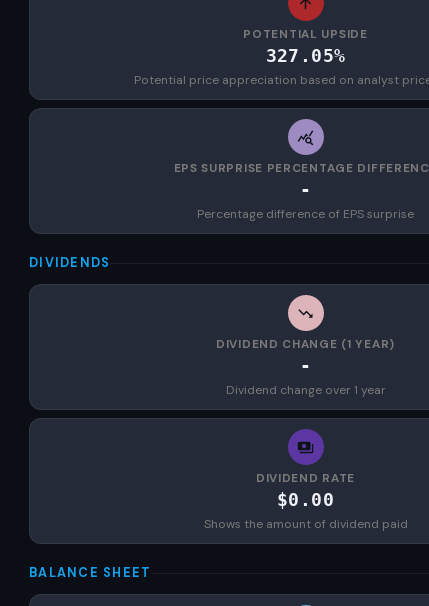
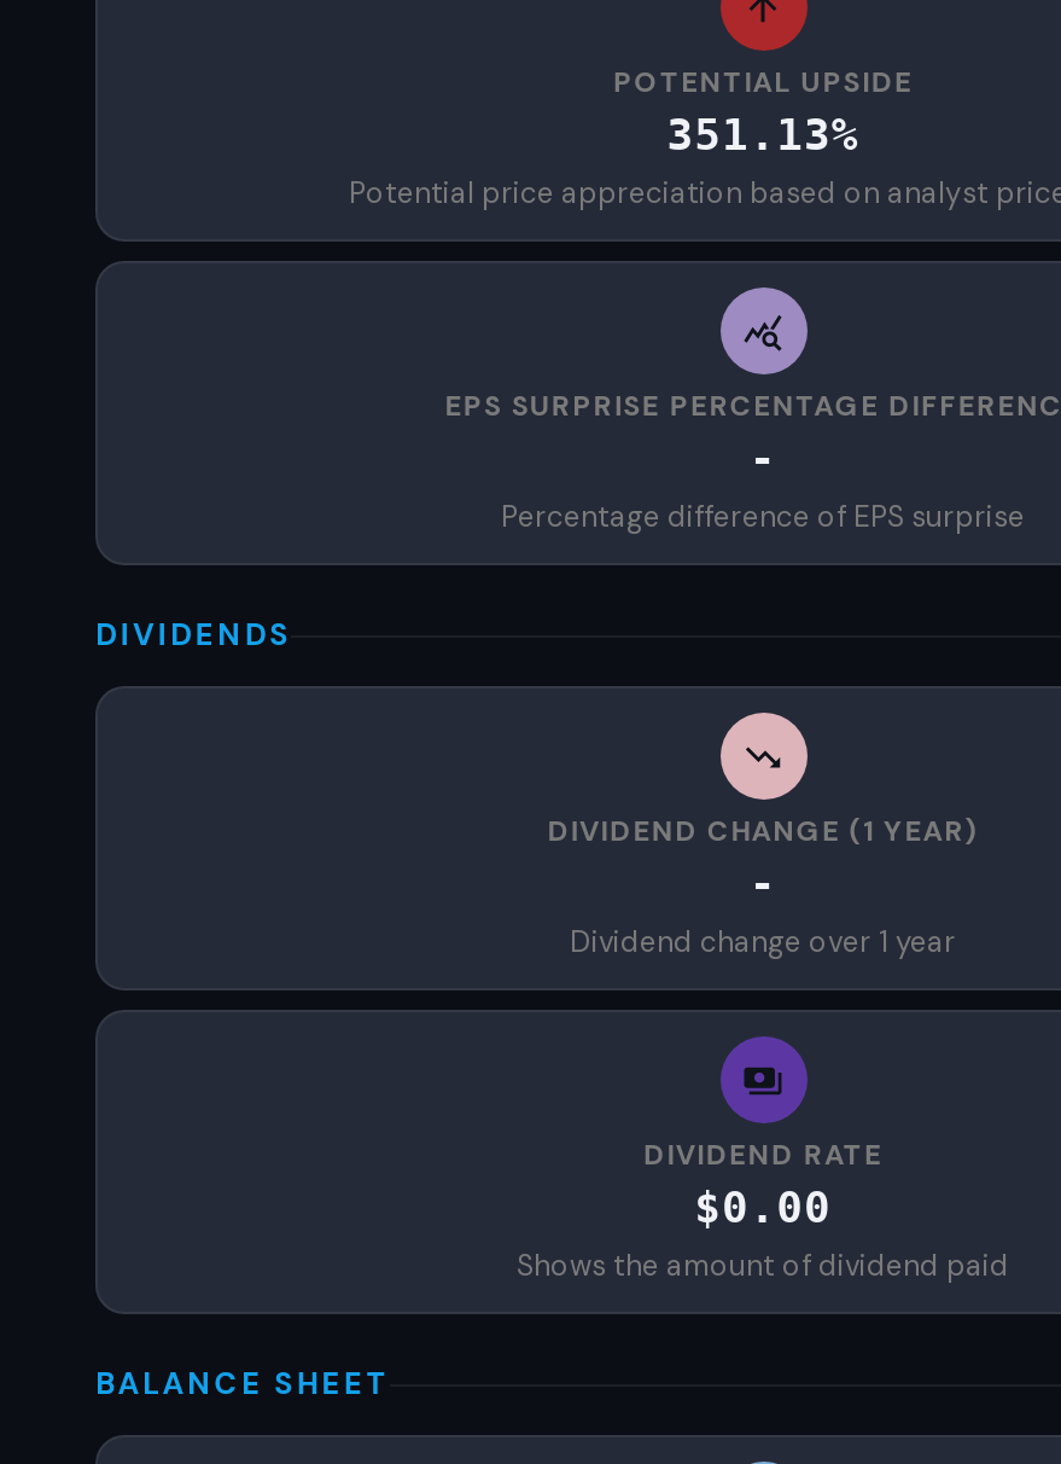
[266,45,345,66] 327.05% -> [667,109,859,159] 351.13%

